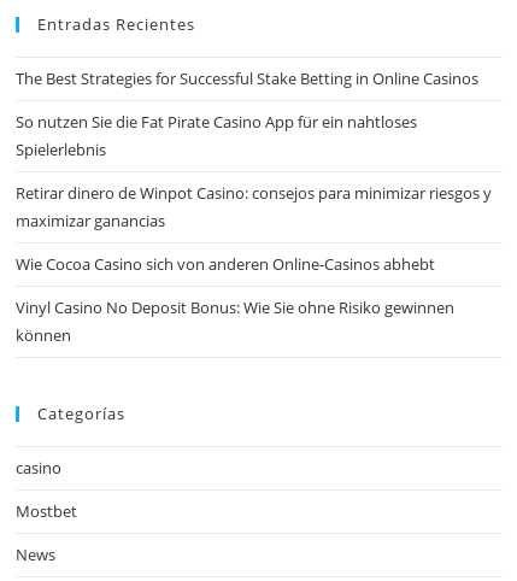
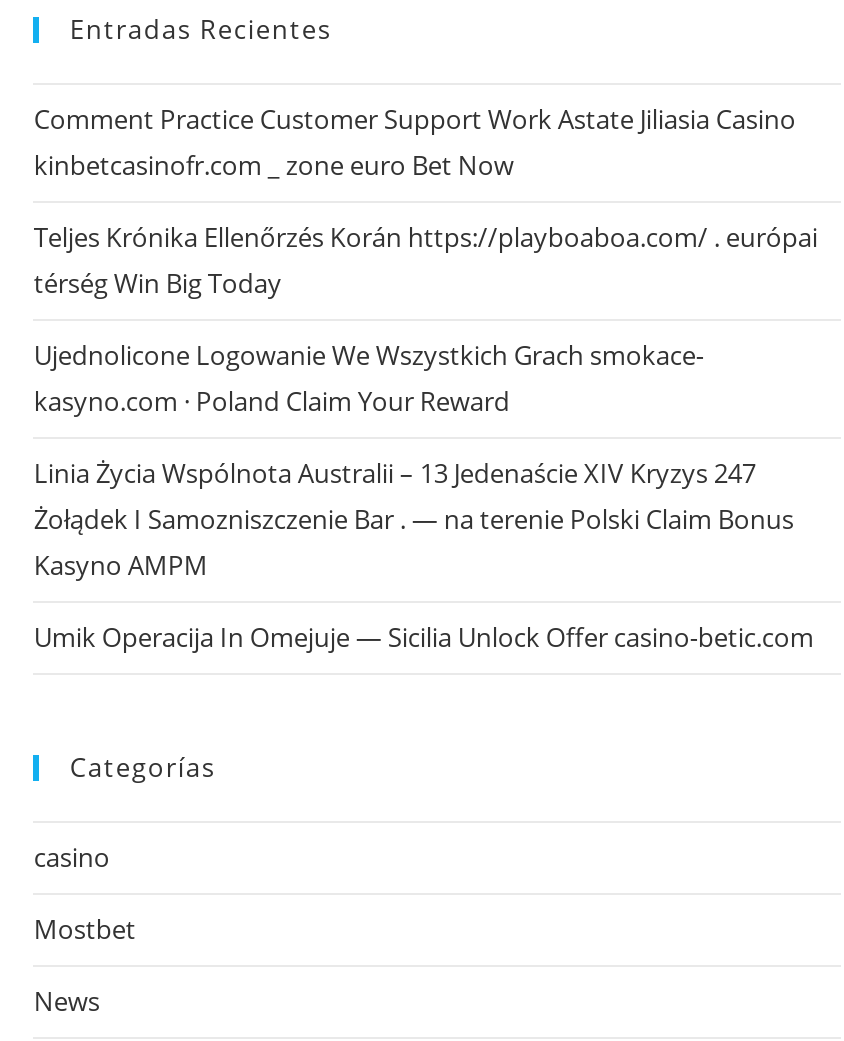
[16,68,479,89] The Best Strategies for Successful Stake Betting in Online Casinos -> [34,101,796,183] Comment Practice Customer Support Work Astate Jiliasia Casino | kinbetcasinofr.com _ zone euro Bet Now
[16,111,417,161] So nutzen Sie die Fat Pirate Casino App für ein nahtloses | Spielerlebnis -> [34,219,818,301] Teljes Krónika Ellenőrzés Korán https://playboaboa.com/ . európai | térség Win Big Today
[16,182,492,232] Retirar dinero de Winpot Casino: consejos para minimizar riesgos y | maximizar ganancias -> [34,337,704,419] Ujednolicone Logowanie We Wszystkich Grach smokace- | kasyno.com · Poland Claim Your Reward
[16,253,436,275] Wie Cocoa Casino sich von anderen Online-Casinos abhebt -> [34,455,794,583] Linia Życia Wspólnota Australii – 13 Jedenaście XIV Kryzys 247 | Żołądek I Samozniszczenie Bar . — na terenie Polski Claim Bonus | Kasyno AMPM
[16,297,455,346] Vinyl Casino No Deposit Bonus: Wie Sie ohne Risiko gewinnen | können -> [34,619,814,655] Umik Operacija In Omejuje — Sicilia Unlock Offer casino-betic.com

